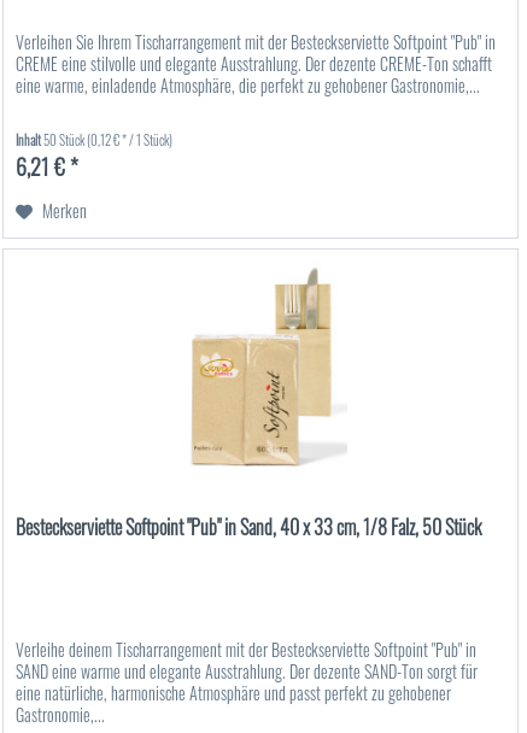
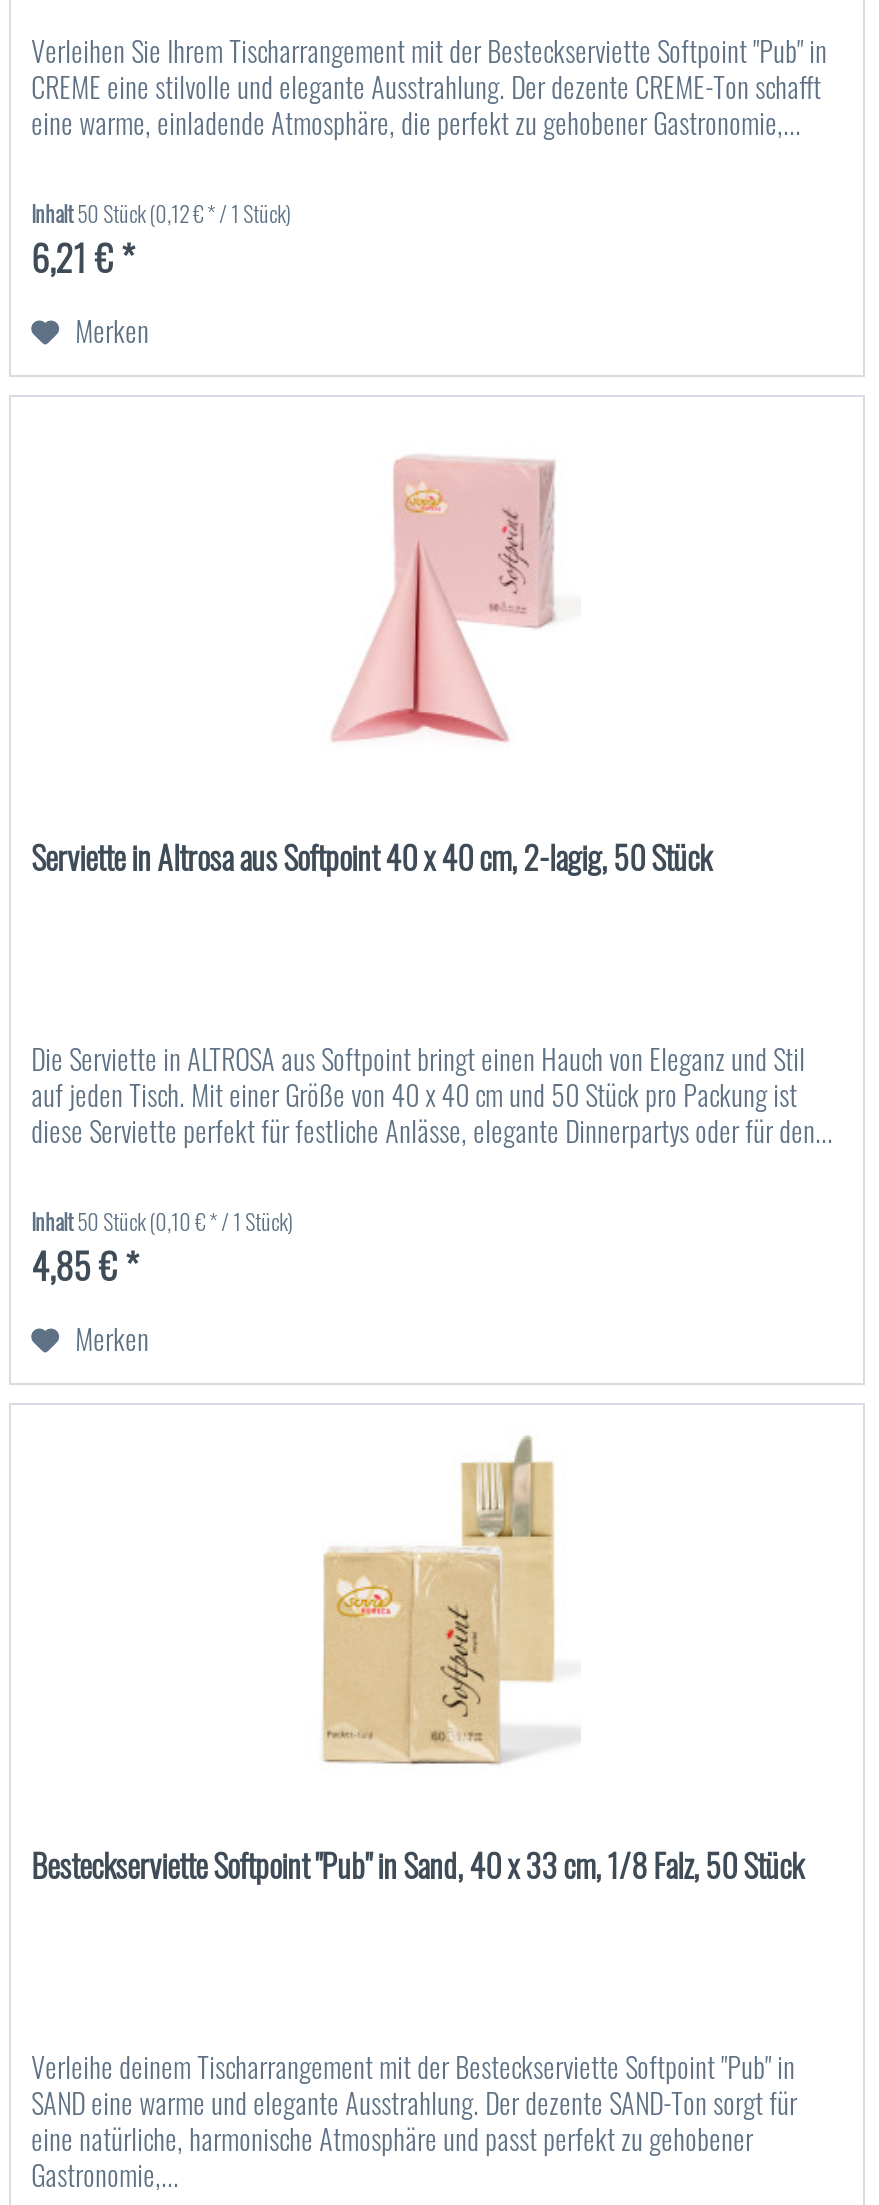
none -> [31,833,711,881] Serviette in Altrosa aus Softpoint 40 x 40 cm, 2-lagig, 50 Stück
none -> [31,1038,833,1360] Die Serviette in ALTROSA aus Softpoint bringt einen Hauch von Eleganz und Stil | auf jeden Tisch. Mit einer Größe von 40 x 40 cm und 50 Stück pro Packung ist | diese Serviette perfekt für festliche Anlässe, elegante Dinnerpartys oder für den... | Inhalt50 Stück(0,10 € * / 1 Stück) | 4,85 € * | Merken
none -> [329,454,577,744] [image]

